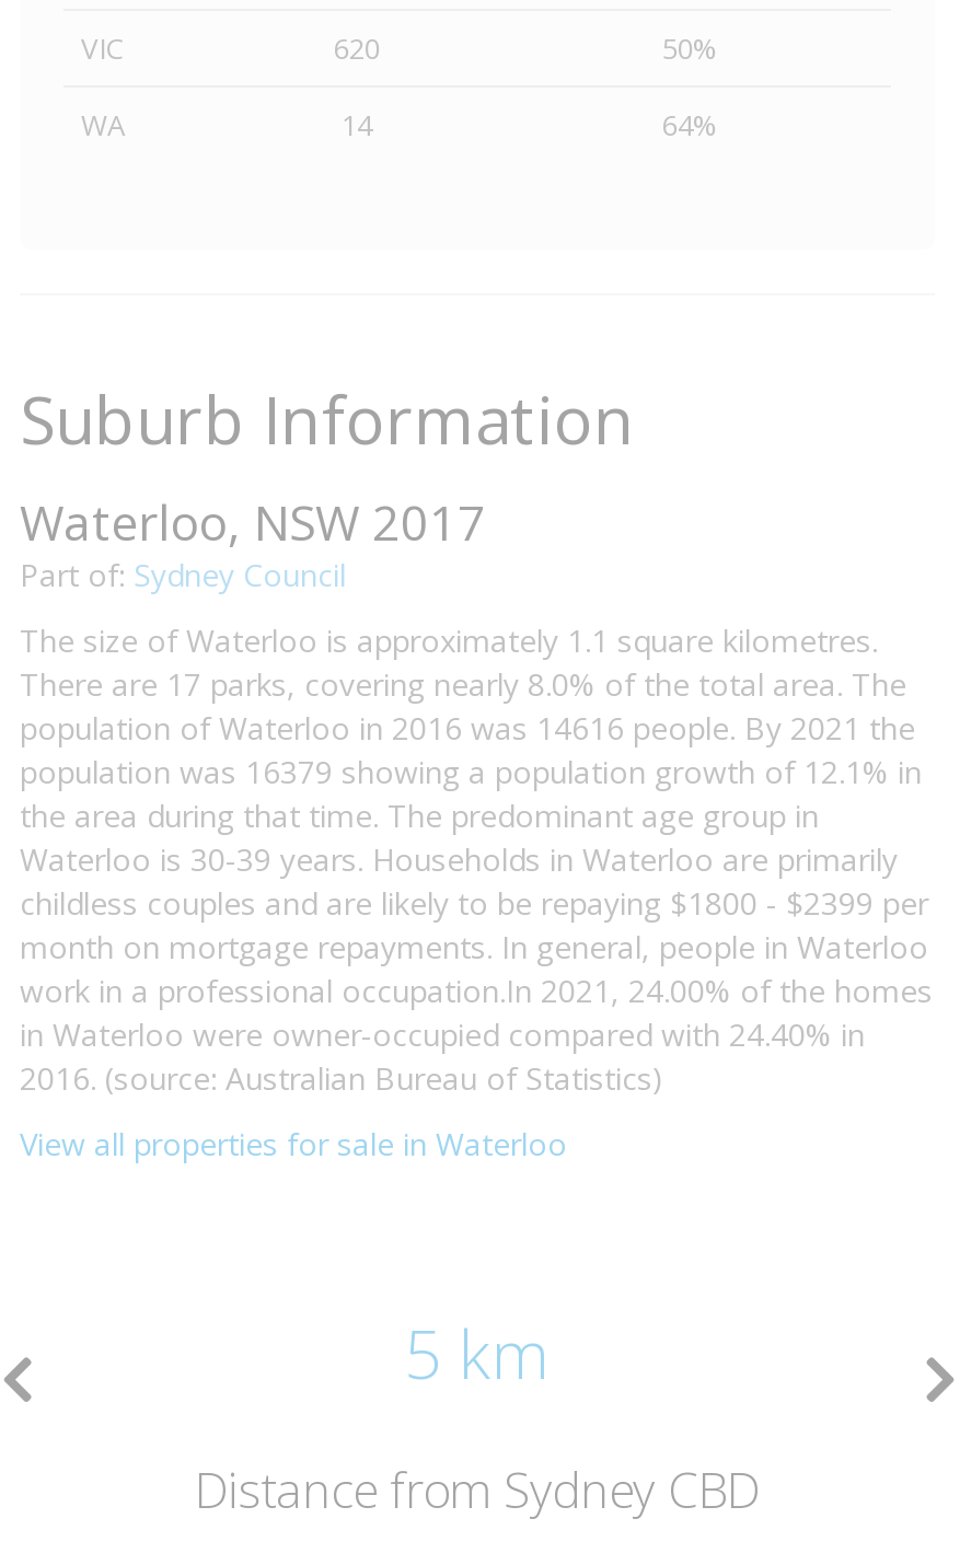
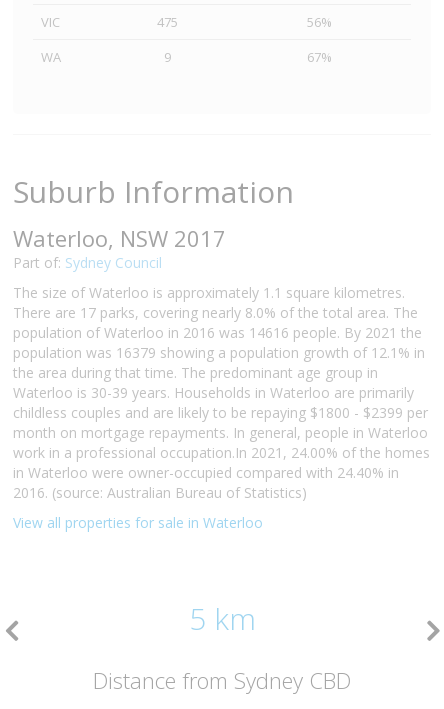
[334,28,380,68] 620 -> [156,13,177,31] 475
[662,28,717,68] 50% -> [306,13,331,31] 56%
[342,105,372,144] 14 -> [163,48,170,66] 9
[662,105,717,144] 64% -> [306,48,331,66] 67%

